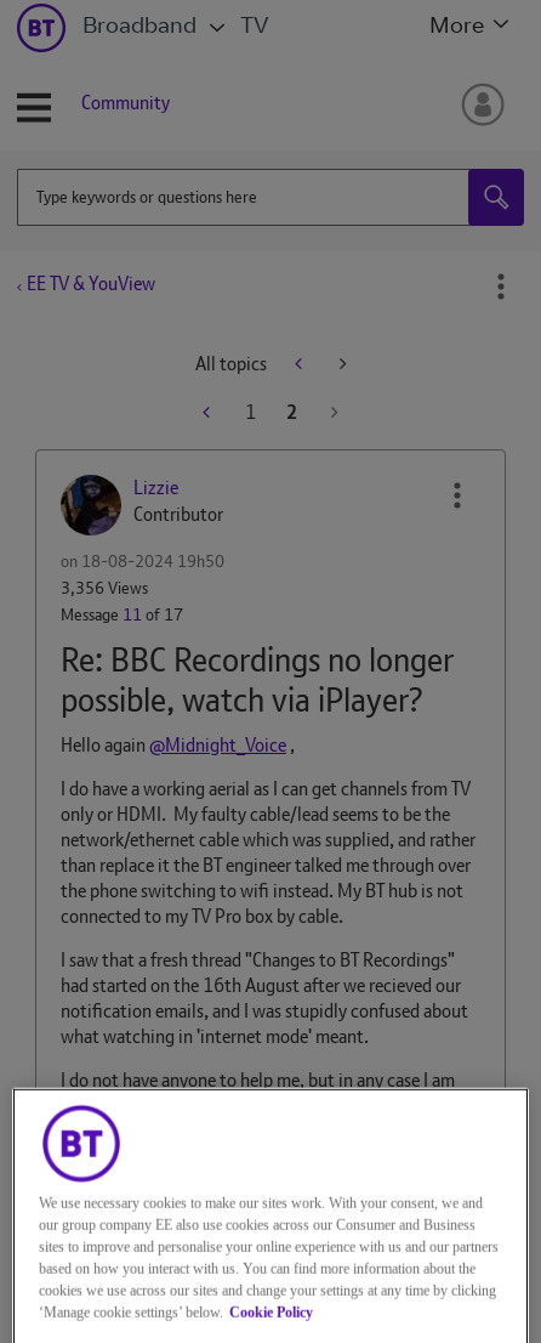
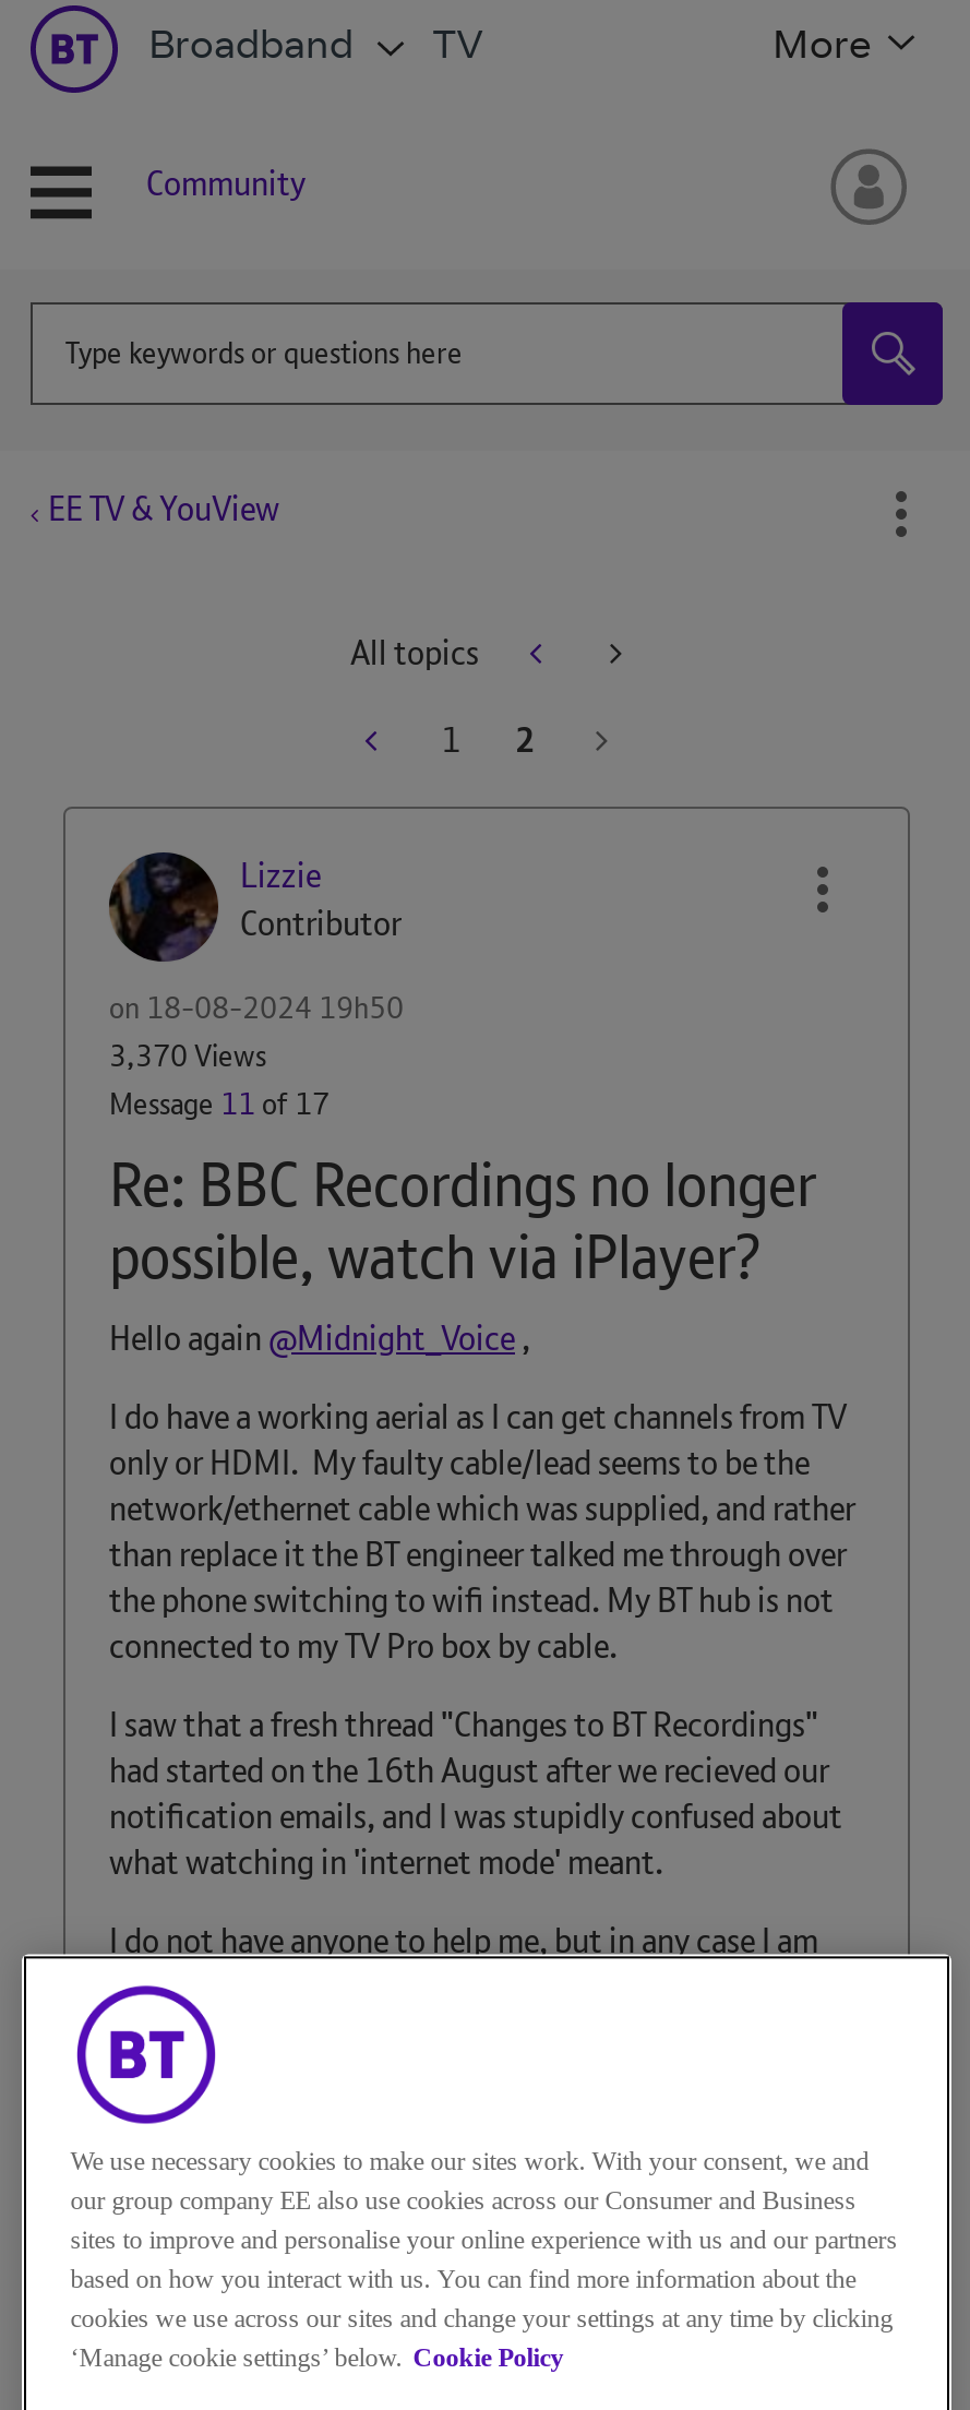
[61,577,148,599] 3,356 Views -> [109,1036,266,1075] 3,370 Views

